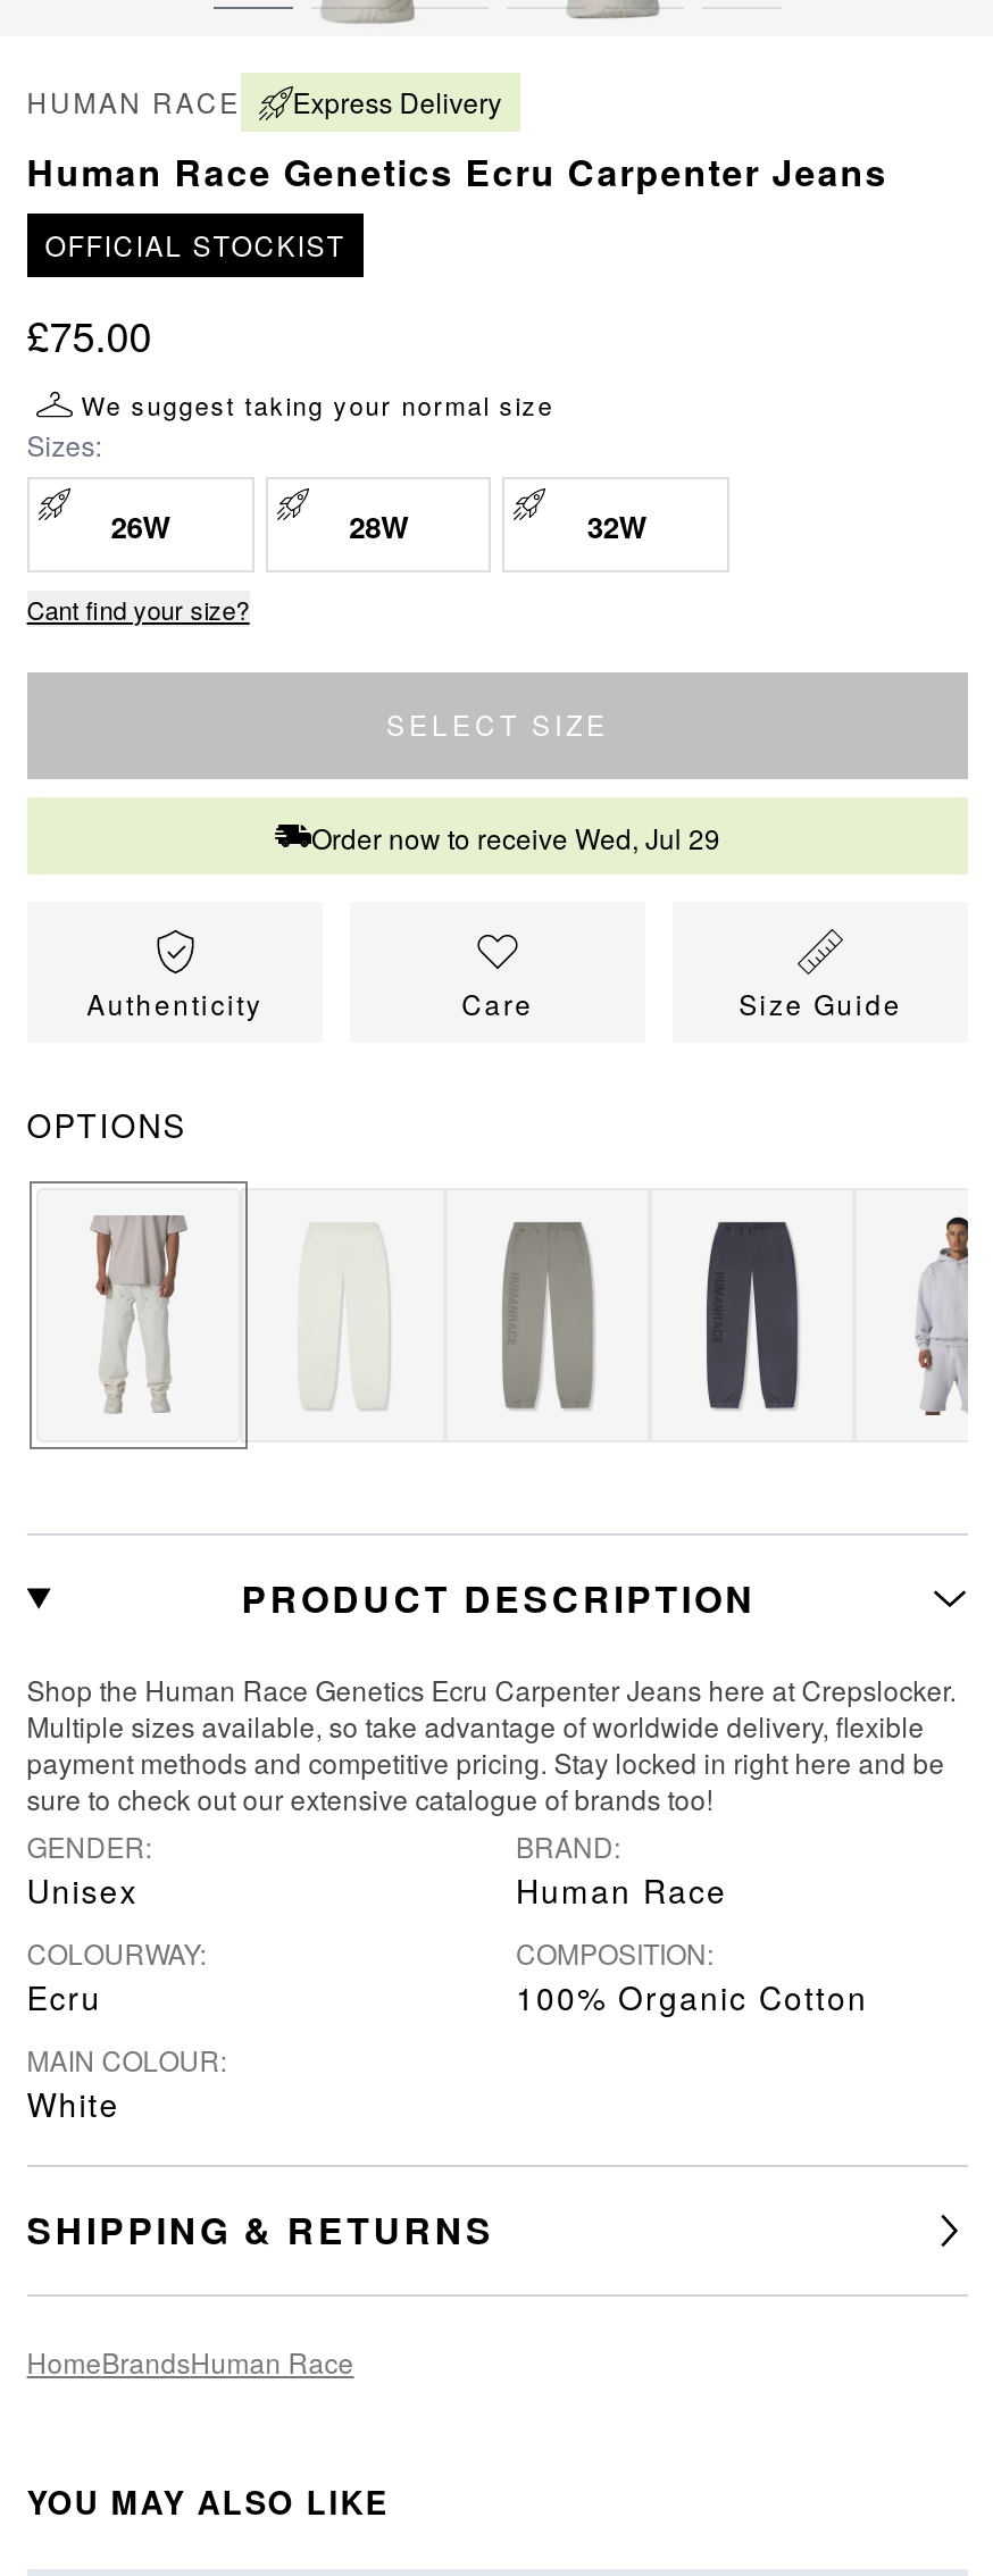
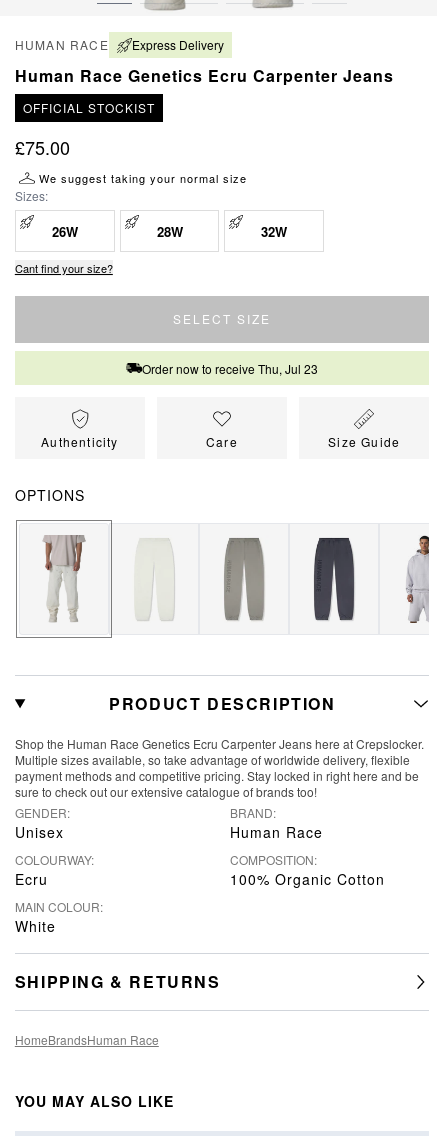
[311,817,720,856] Order now to receive Wed, Jul 29 -> [142,360,318,377] Order now to receive Thu, Jul 23

